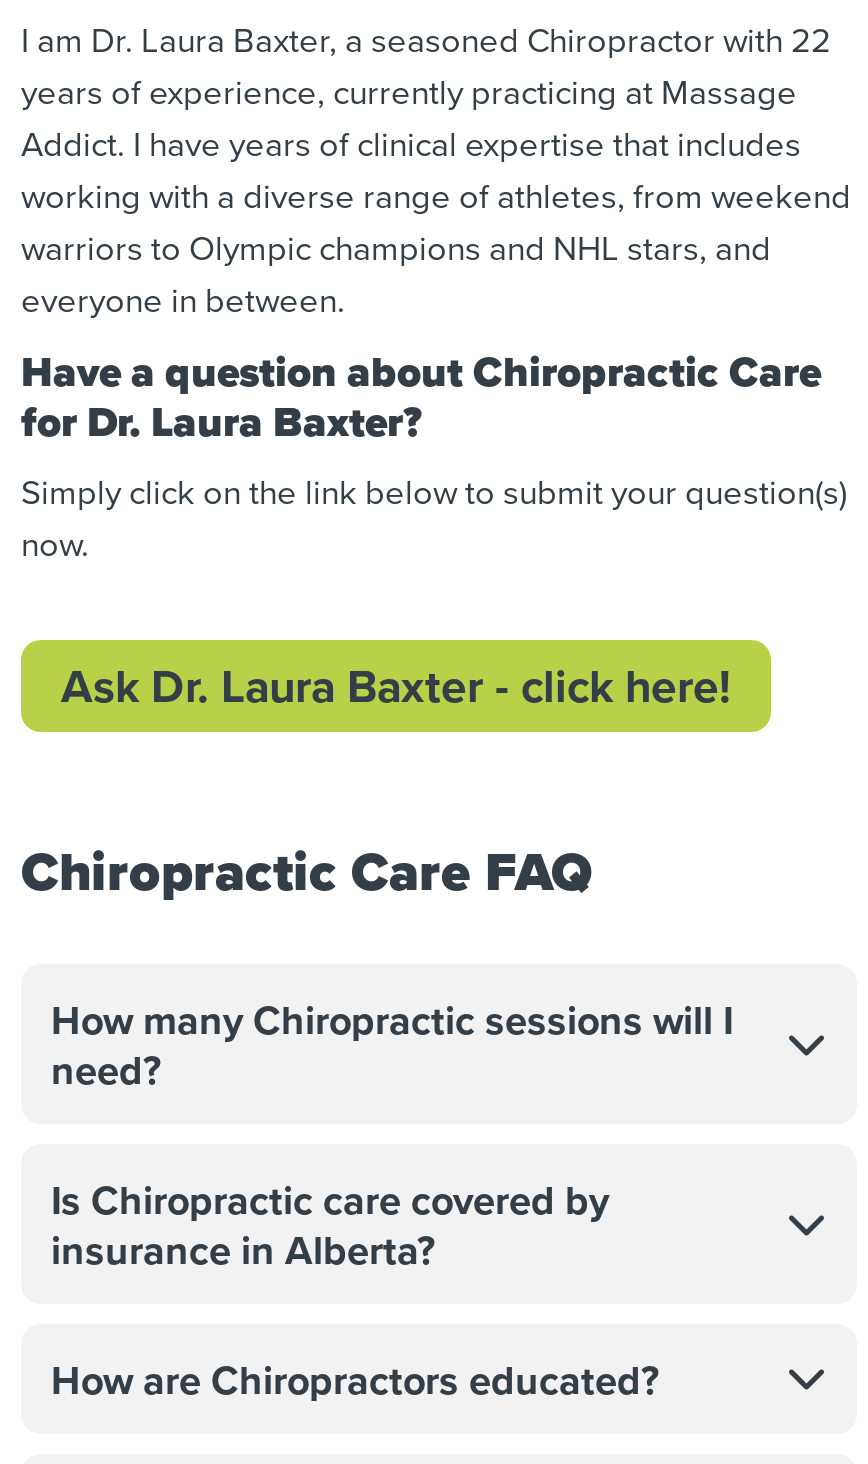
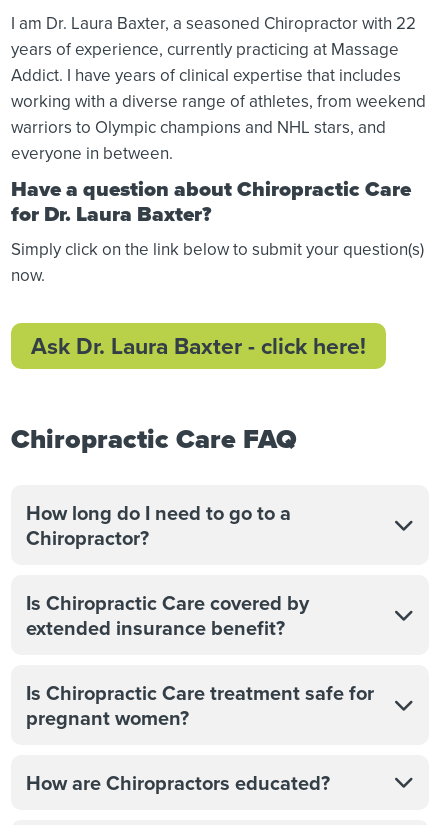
[51,989,733,1277] How many Chiropractic sessions will I | need? | Is Chiropractic care covered by | insurance in Alberta? -> [26,497,374,731] How long do I need to go to a | Chiropractor? | Is Chiropractic Care covered by | extended insurance benefit? | Is Chiropractic Care treatment safe for | pregnant women?

